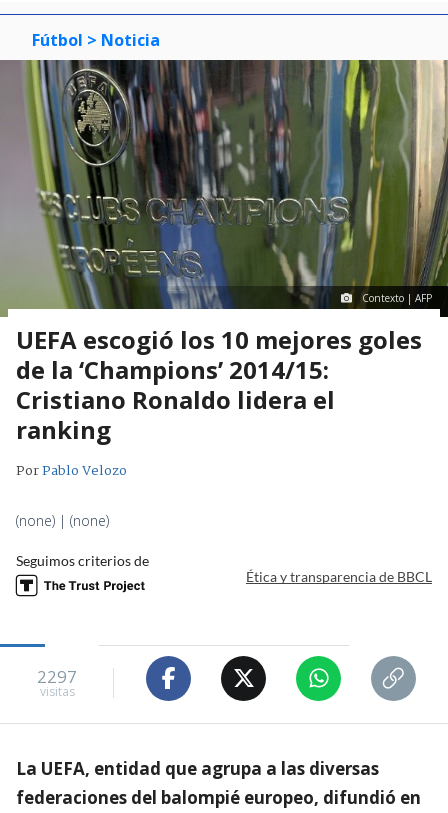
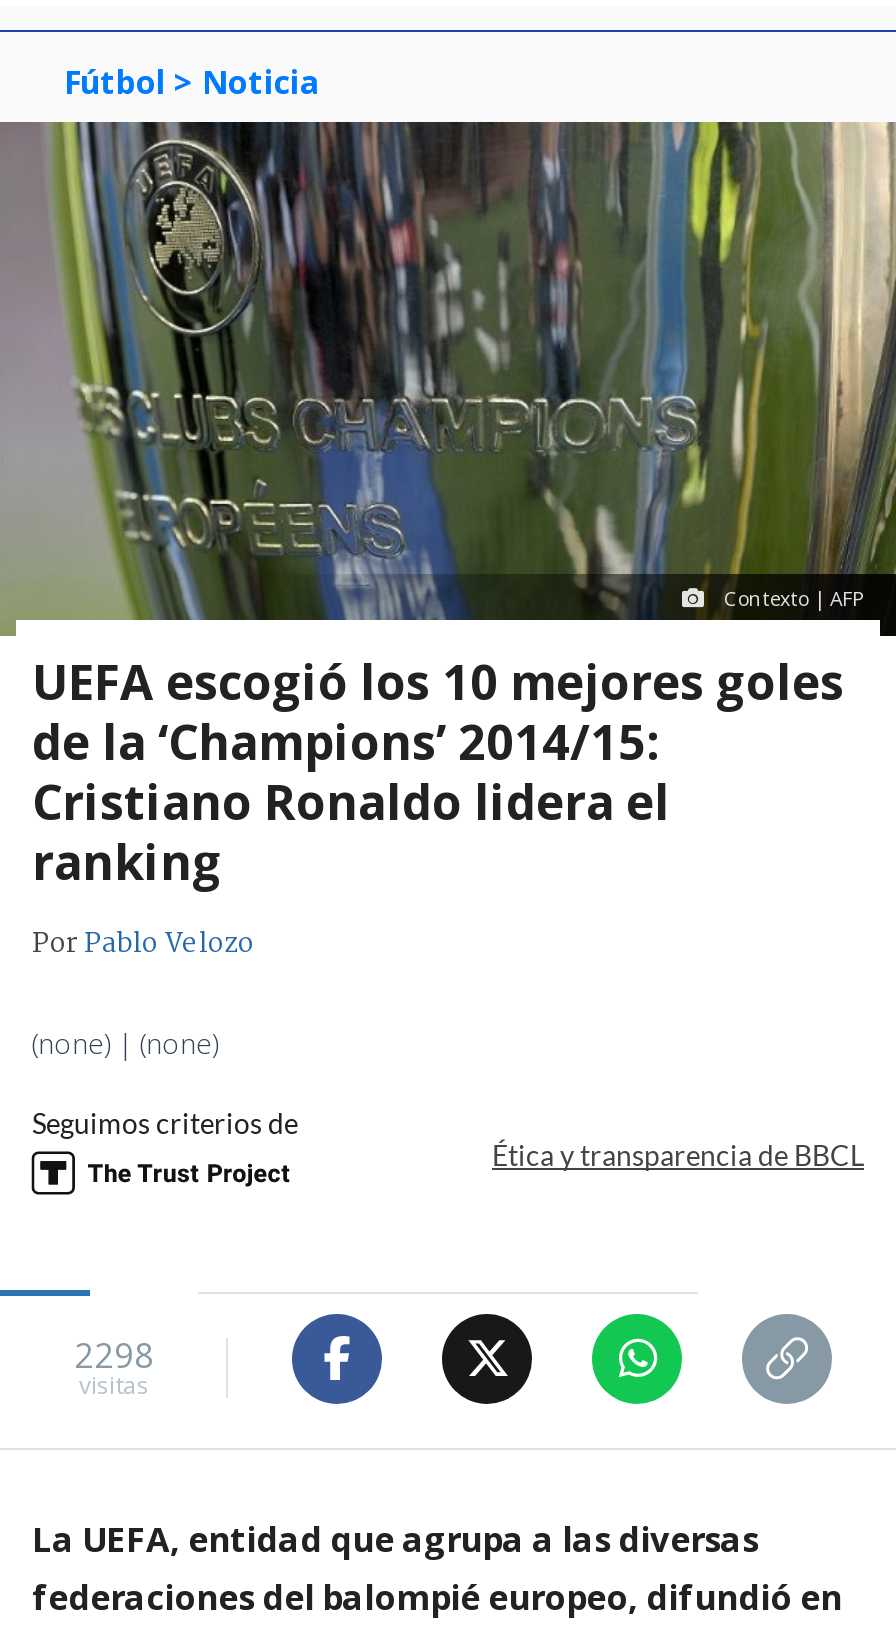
[37,665,77,688] 2297 -> [74,1333,154,1379] 2298

